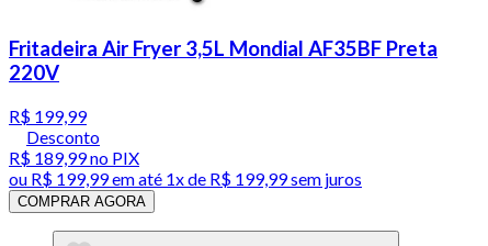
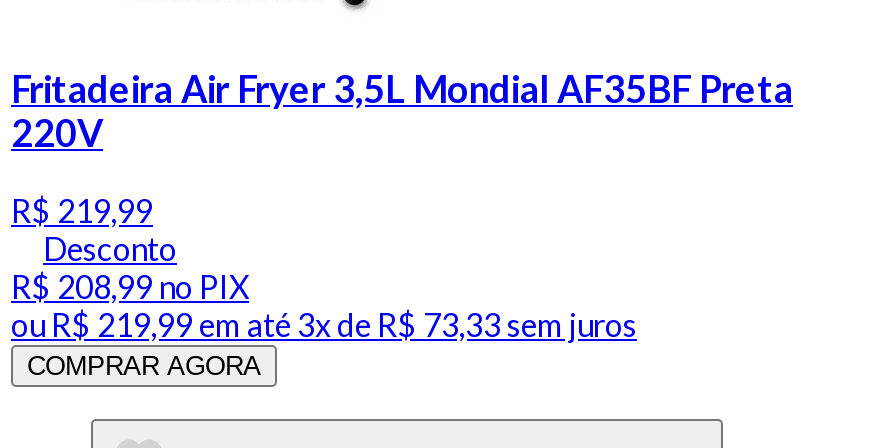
[9,105,87,126] R$ 199,99 -> [11,192,153,230] R$ 219,99
[9,147,139,168] R$ 189,99 no PIX -> [11,268,249,306] R$ 208,99 no PIX
[9,168,362,189] ou R$ 199,99 em até 1x de R$ 199,99 sem juros -> [11,306,637,344] ou R$ 219,99 em até 3x de R$ 73,33 sem juros

